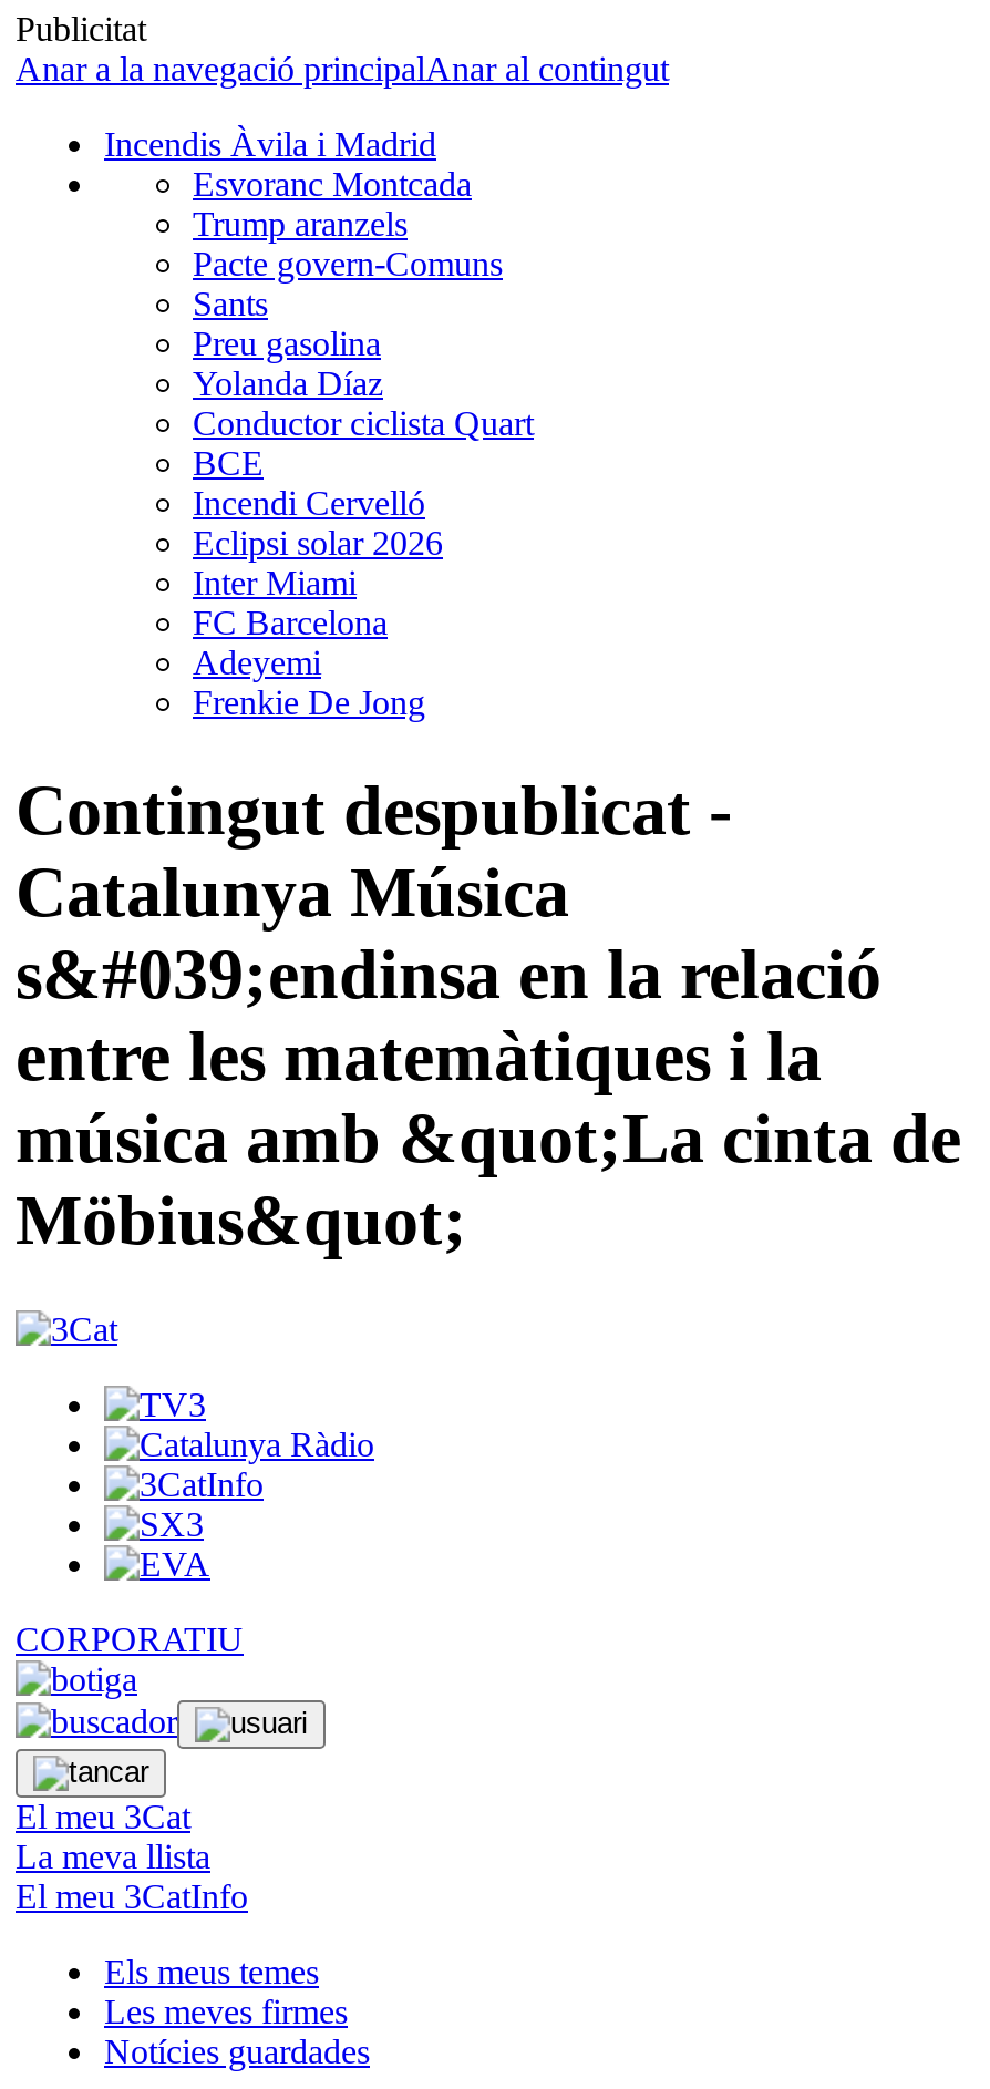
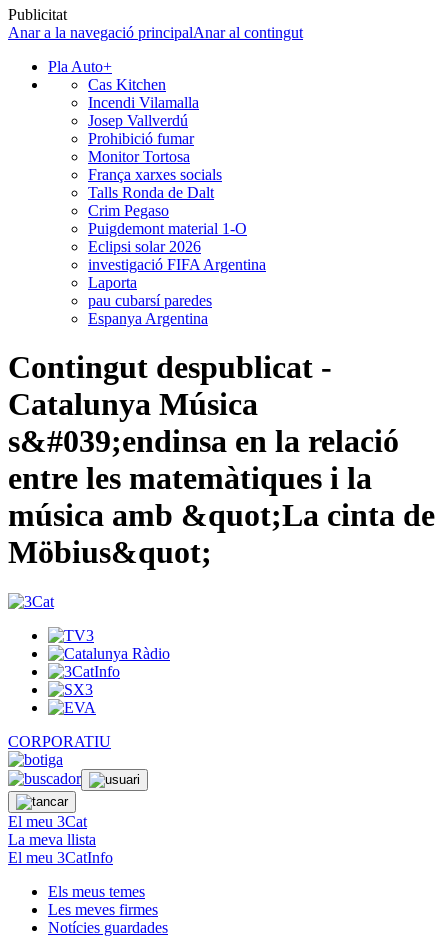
[104,125,534,522] Incendis Àvila i Madrid | Esvoranc Montcada | Trump aranzels | Pacte govern-Comuns | Sants | Preu gasolina | Yolanda Díaz | Conductor ciclista Quart | BCE | Incendi Cervelló -> [48,58,247,237] Pla Auto+ | Cas Kitchen | Incendi Vilamalla | Josep Vallverdú | Prohibició fumar | Monitor Tortosa | França xarxes socials | Talls Ronda de Dalt | Crim Pegaso | Puigdemont material 1-O
[193,564,425,721] Inter Miami | FC Barcelona | Adeyemi | Frenkie De Jong -> [88,256,266,327] investigació FIFA Argentina | Laporta | pau cubarsí paredes | Espanya Argentina

